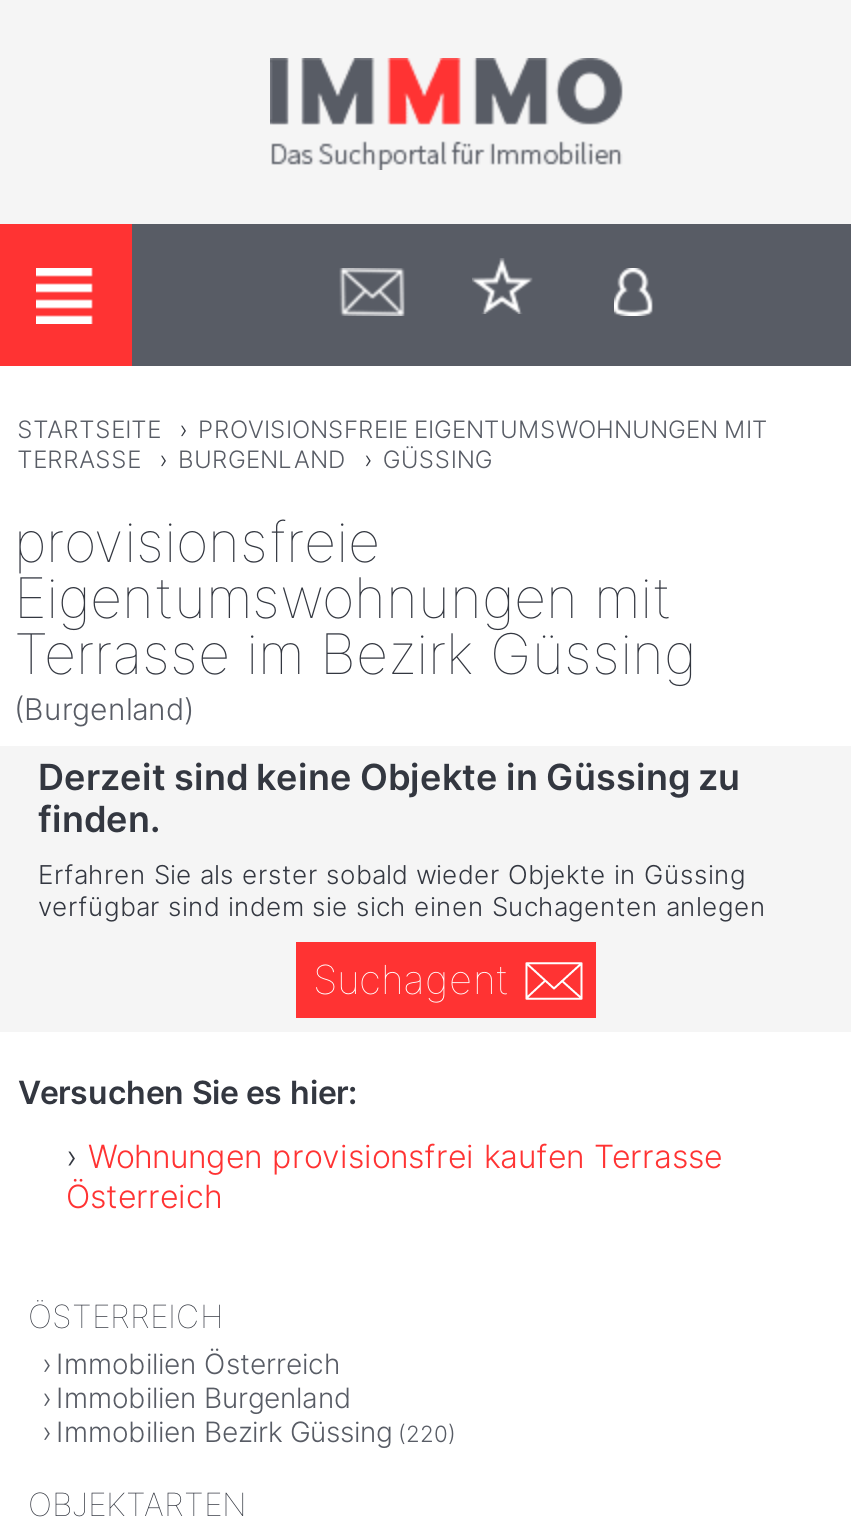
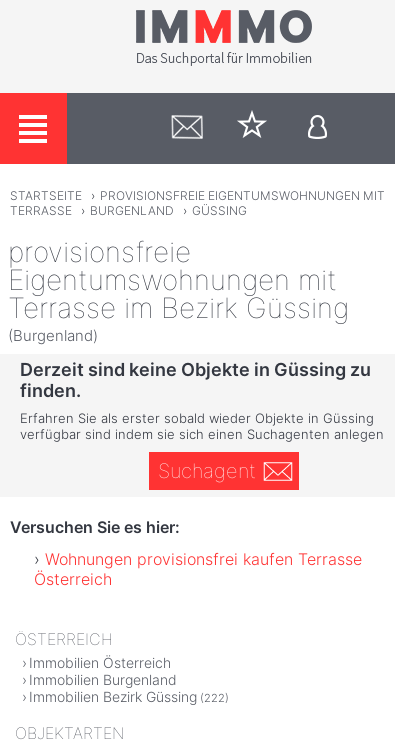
[56,1413,456,1447] Immobilien Bezirk Güssing (220) -> [29,688,229,705] Immobilien Bezirk Güssing (222)

